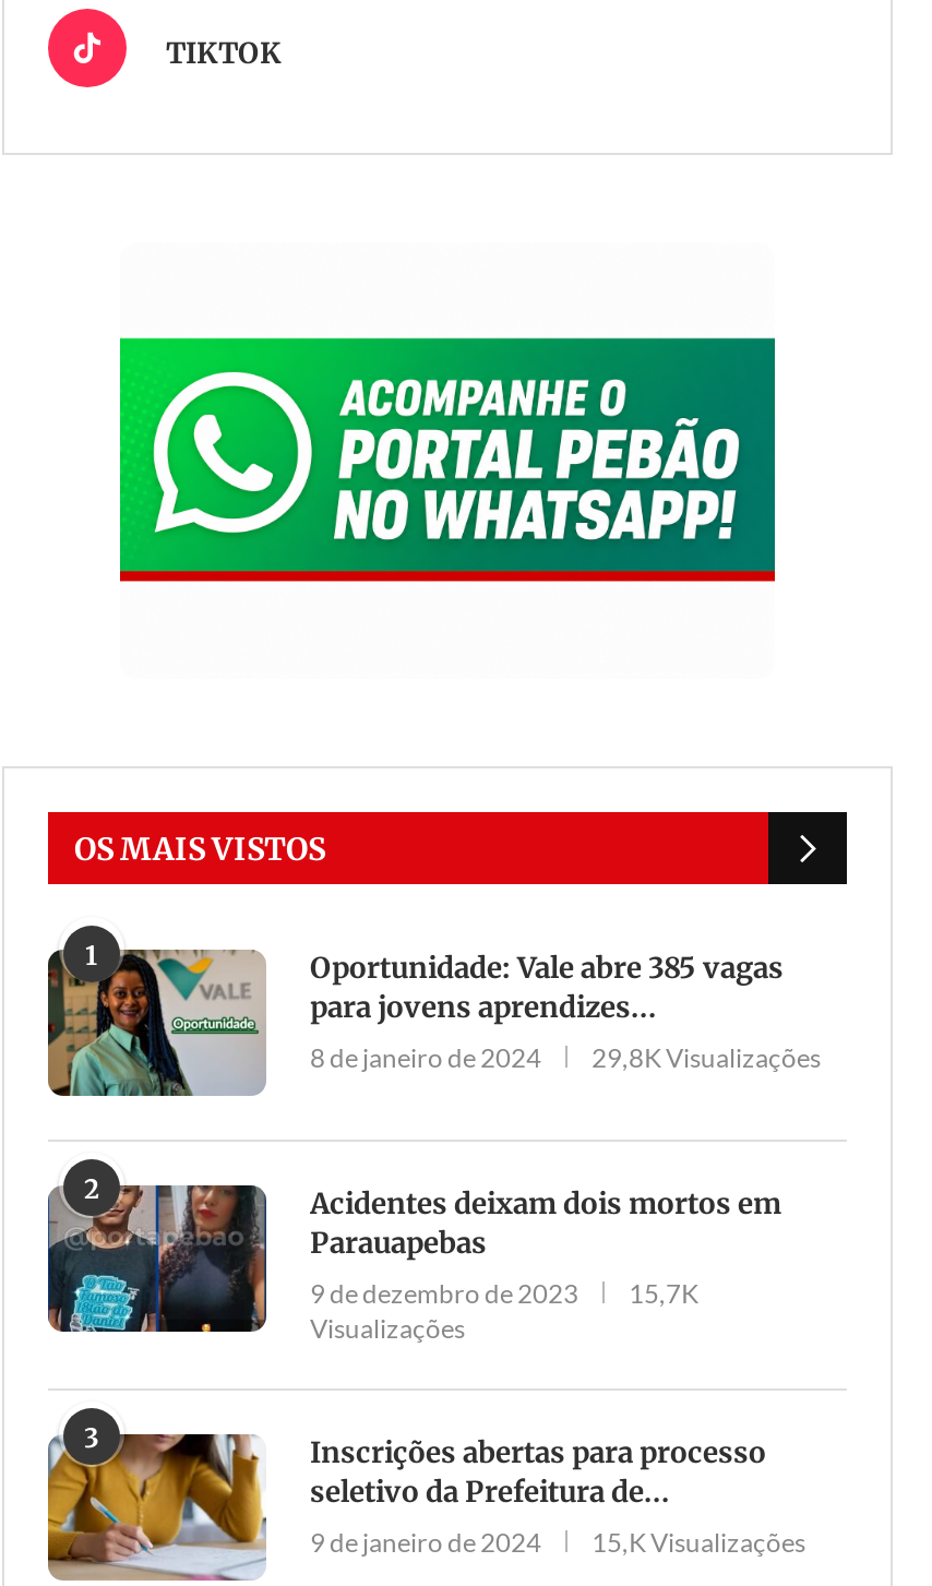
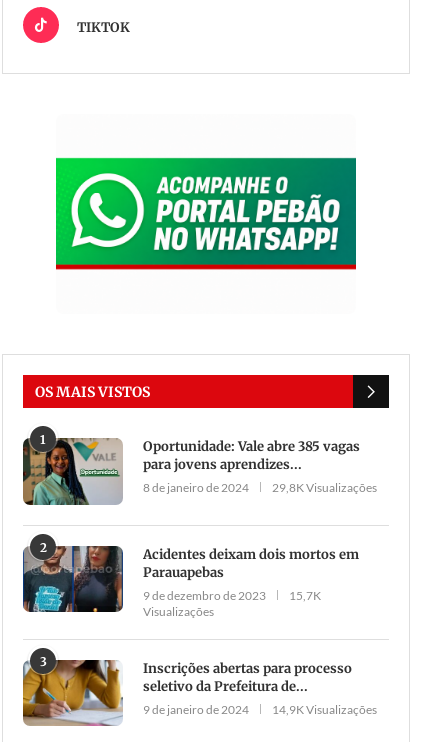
[592,1526,805,1559] 15,K Visualizações -> [272,702,377,717] 14,9K Visualizações

